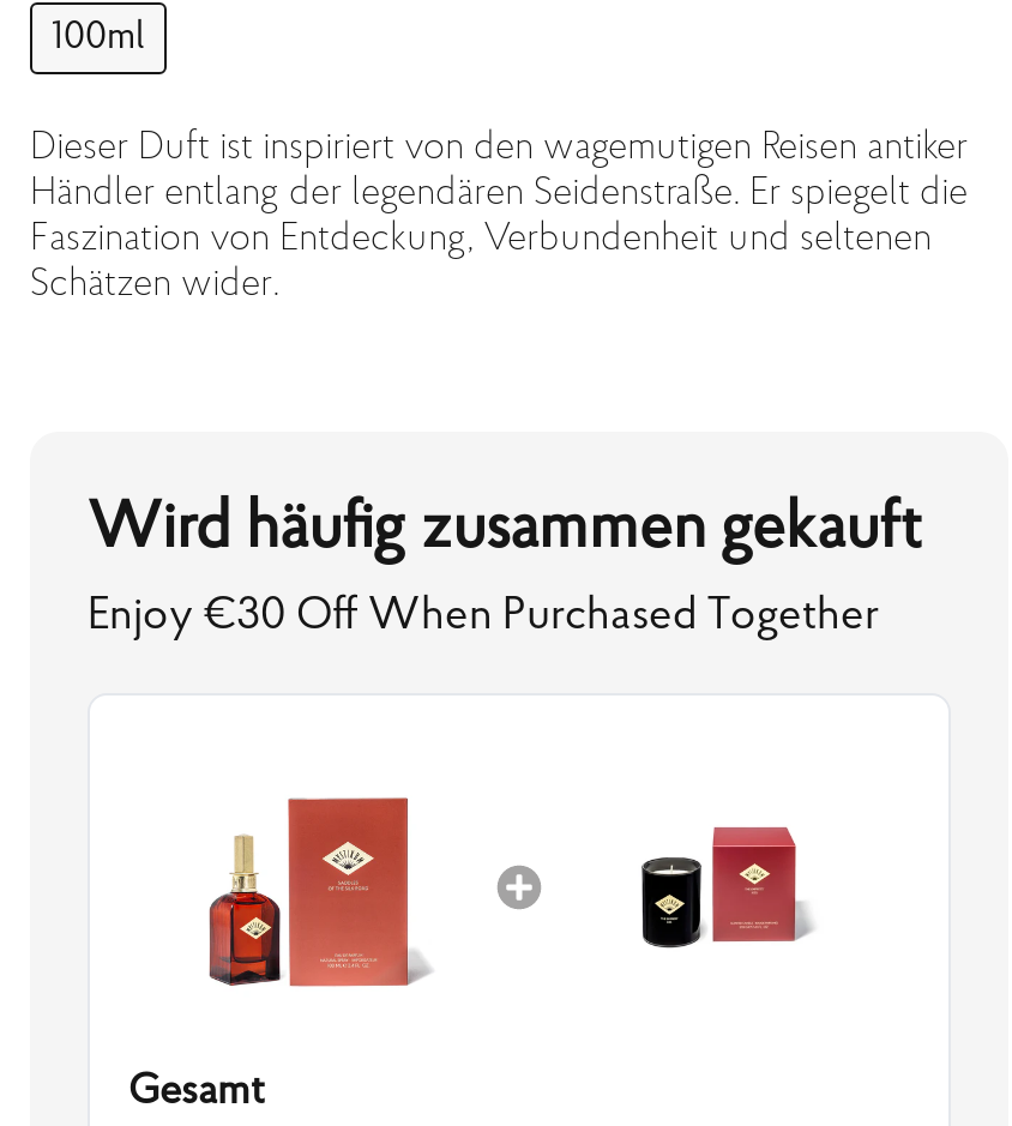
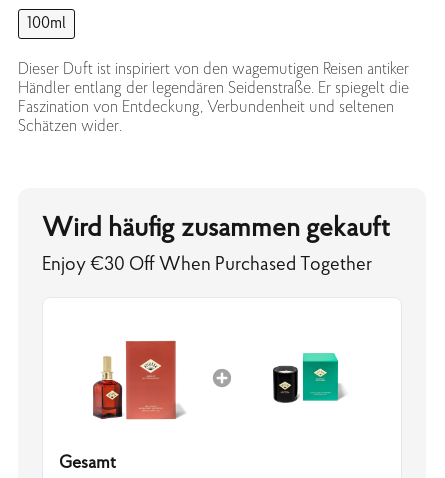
[711,825,797,945] [image] -> [302,352,339,402] [image]

